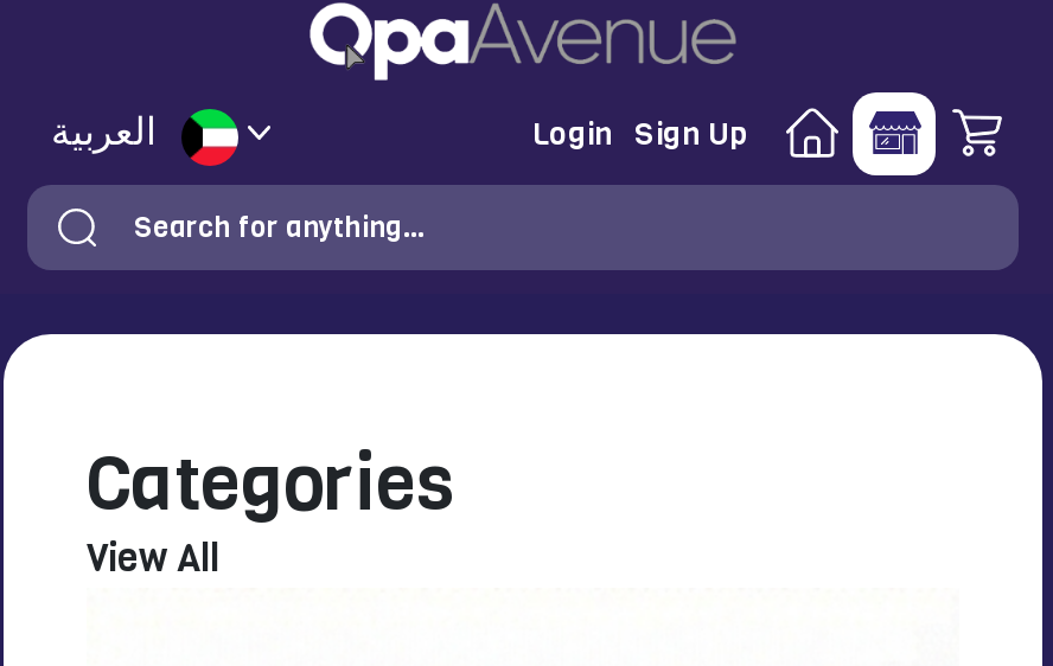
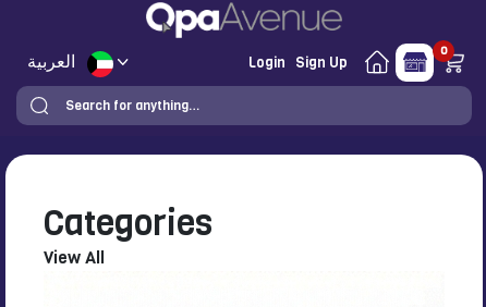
none -> [440,43,447,57] 0

